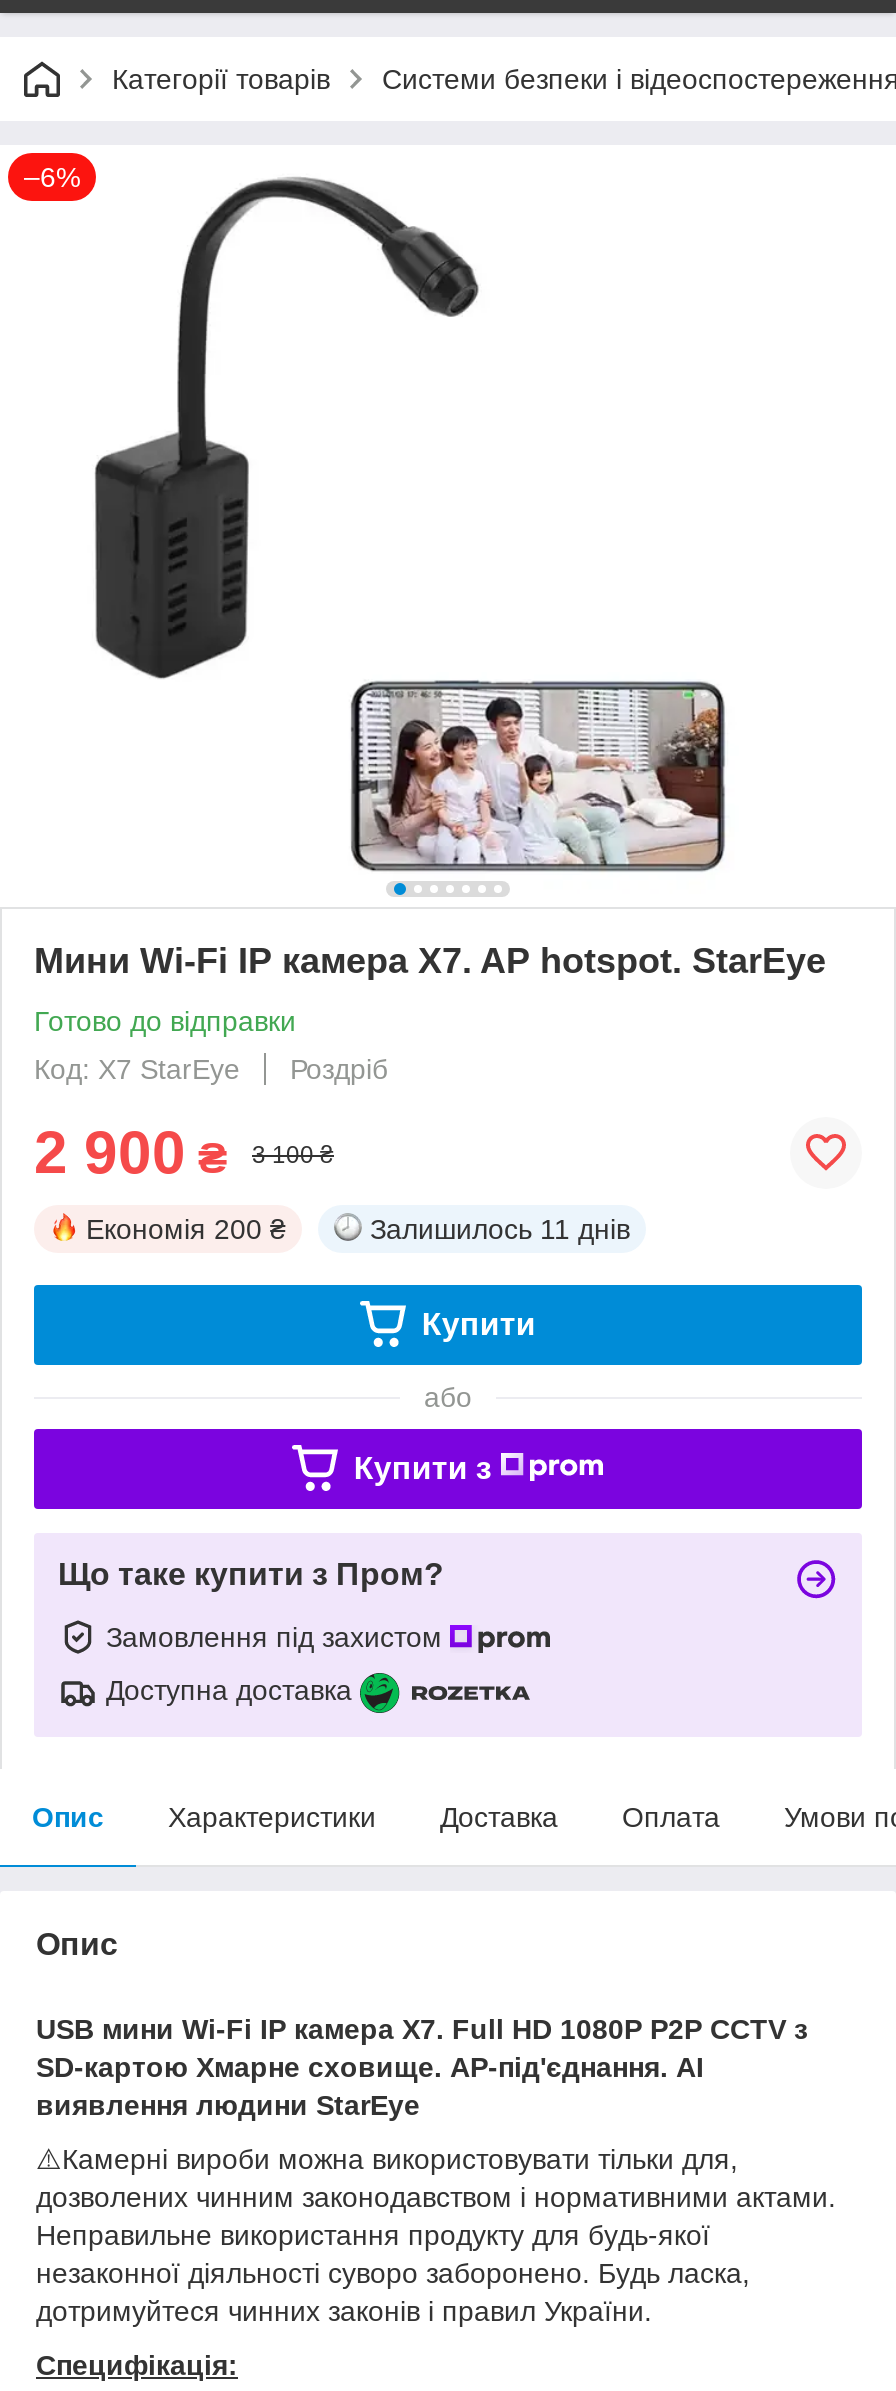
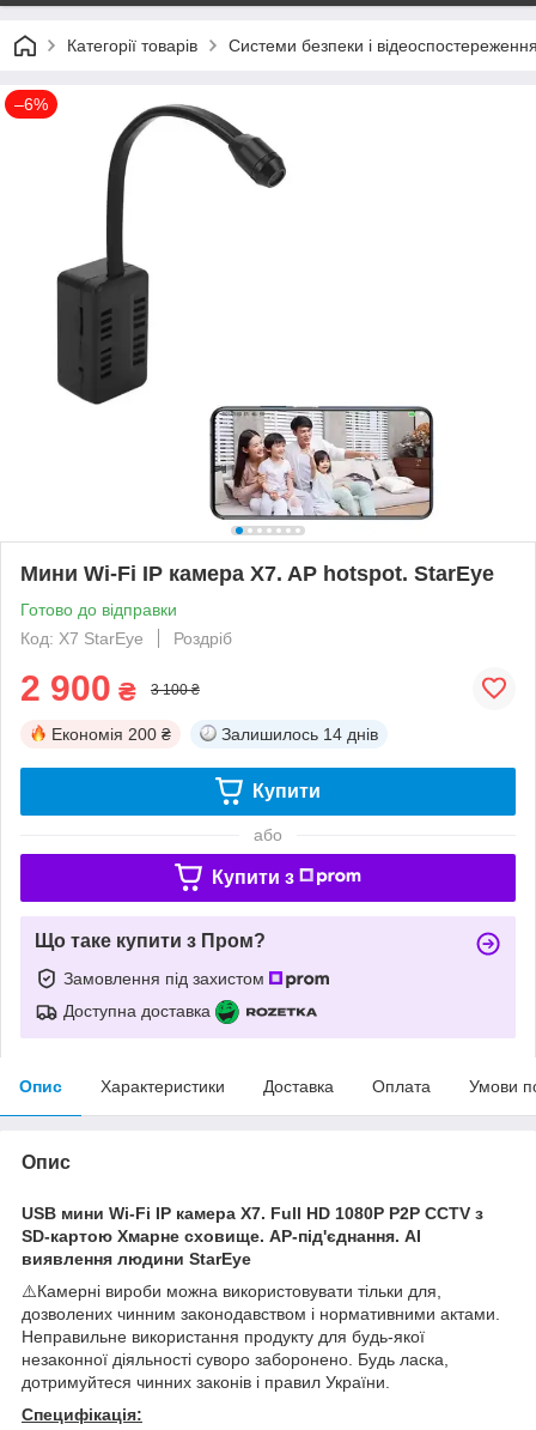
[370,1213,630,1245] Залишилось 11 днів -> [221,724,378,744] Залишилось 14 днів

